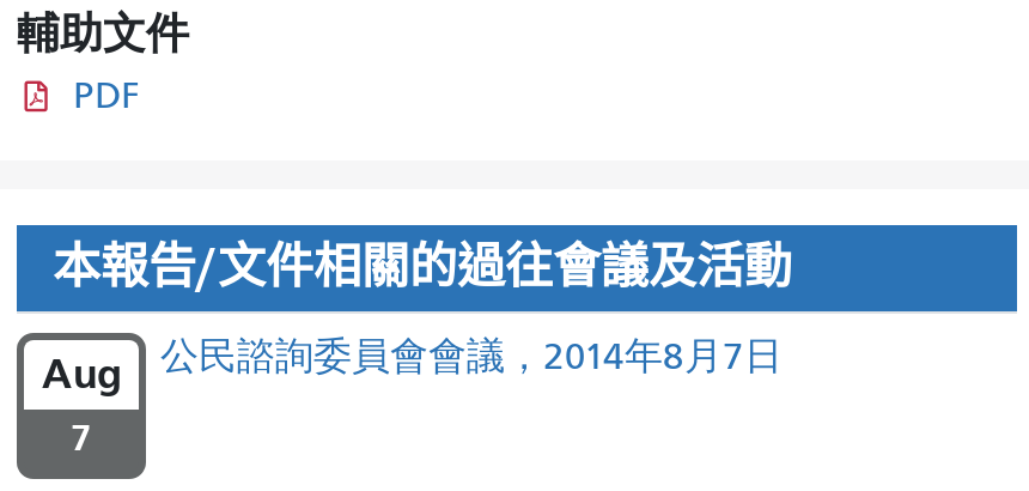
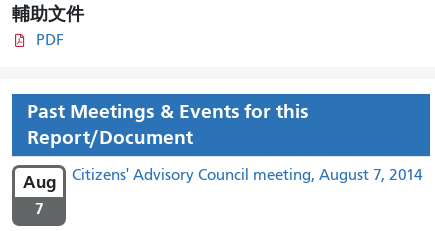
[53,239,792,294] 本報告/文件相關的過往會議及活動 -> [27,100,309,149] Past Meetings & Events for this | Report/Document
[160,334,783,377] 公民諮詢委員會會議，2014年8月7日 -> [72,166,423,184] Citizens' Advisory Council meeting, August 7, 2014

